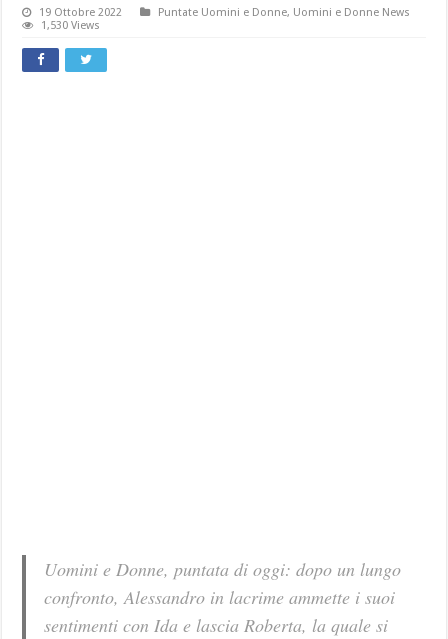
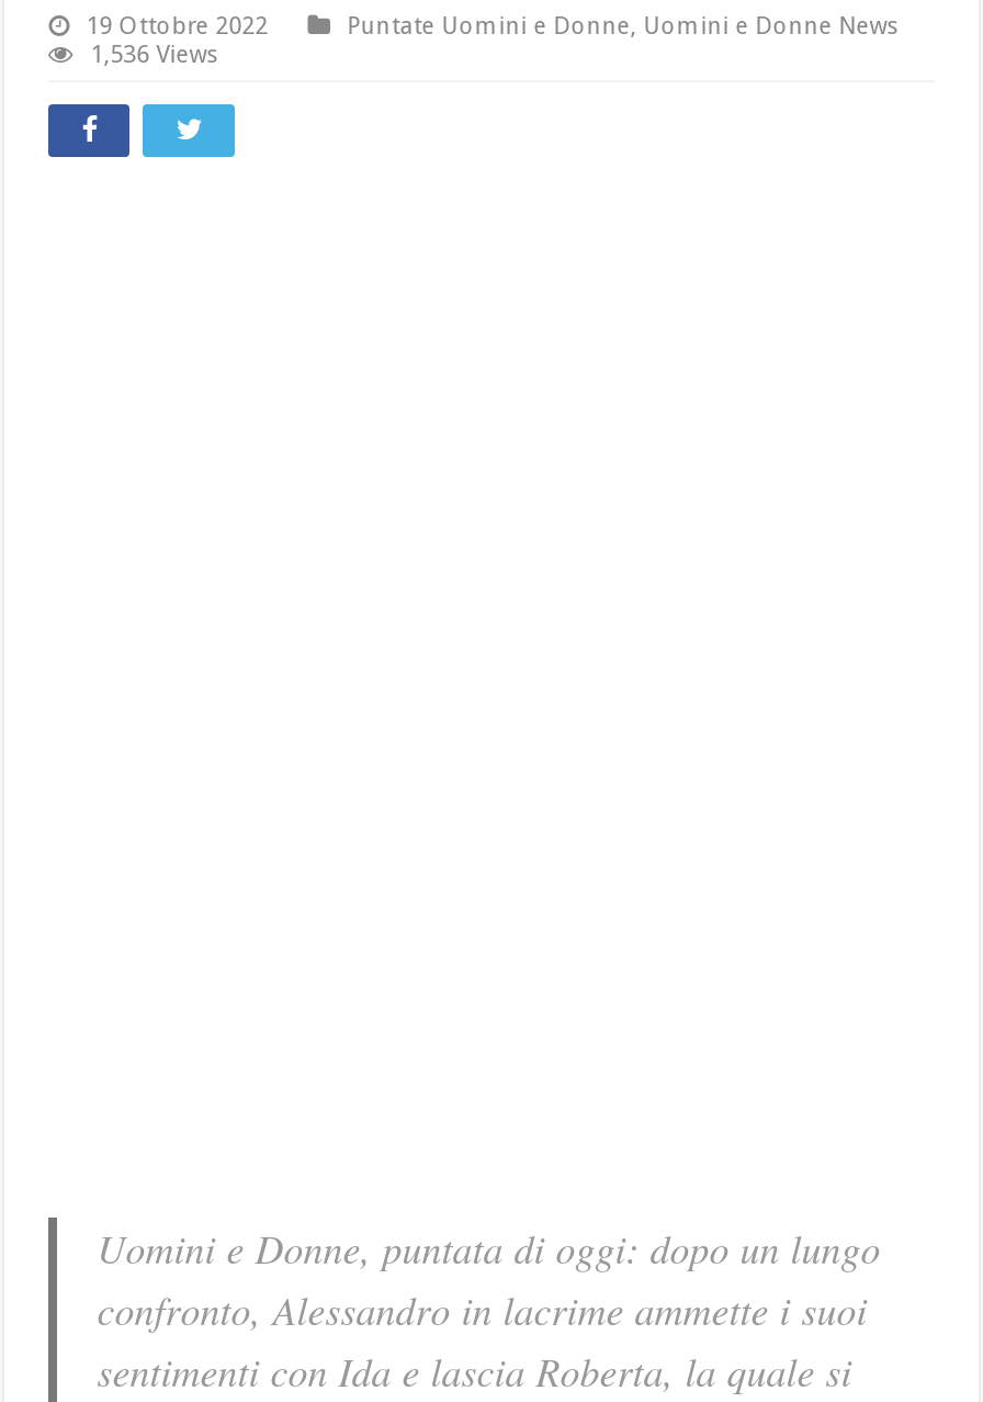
[41,19,100,32] 1,530 Views -> [90,41,220,70] 1,536 Views

